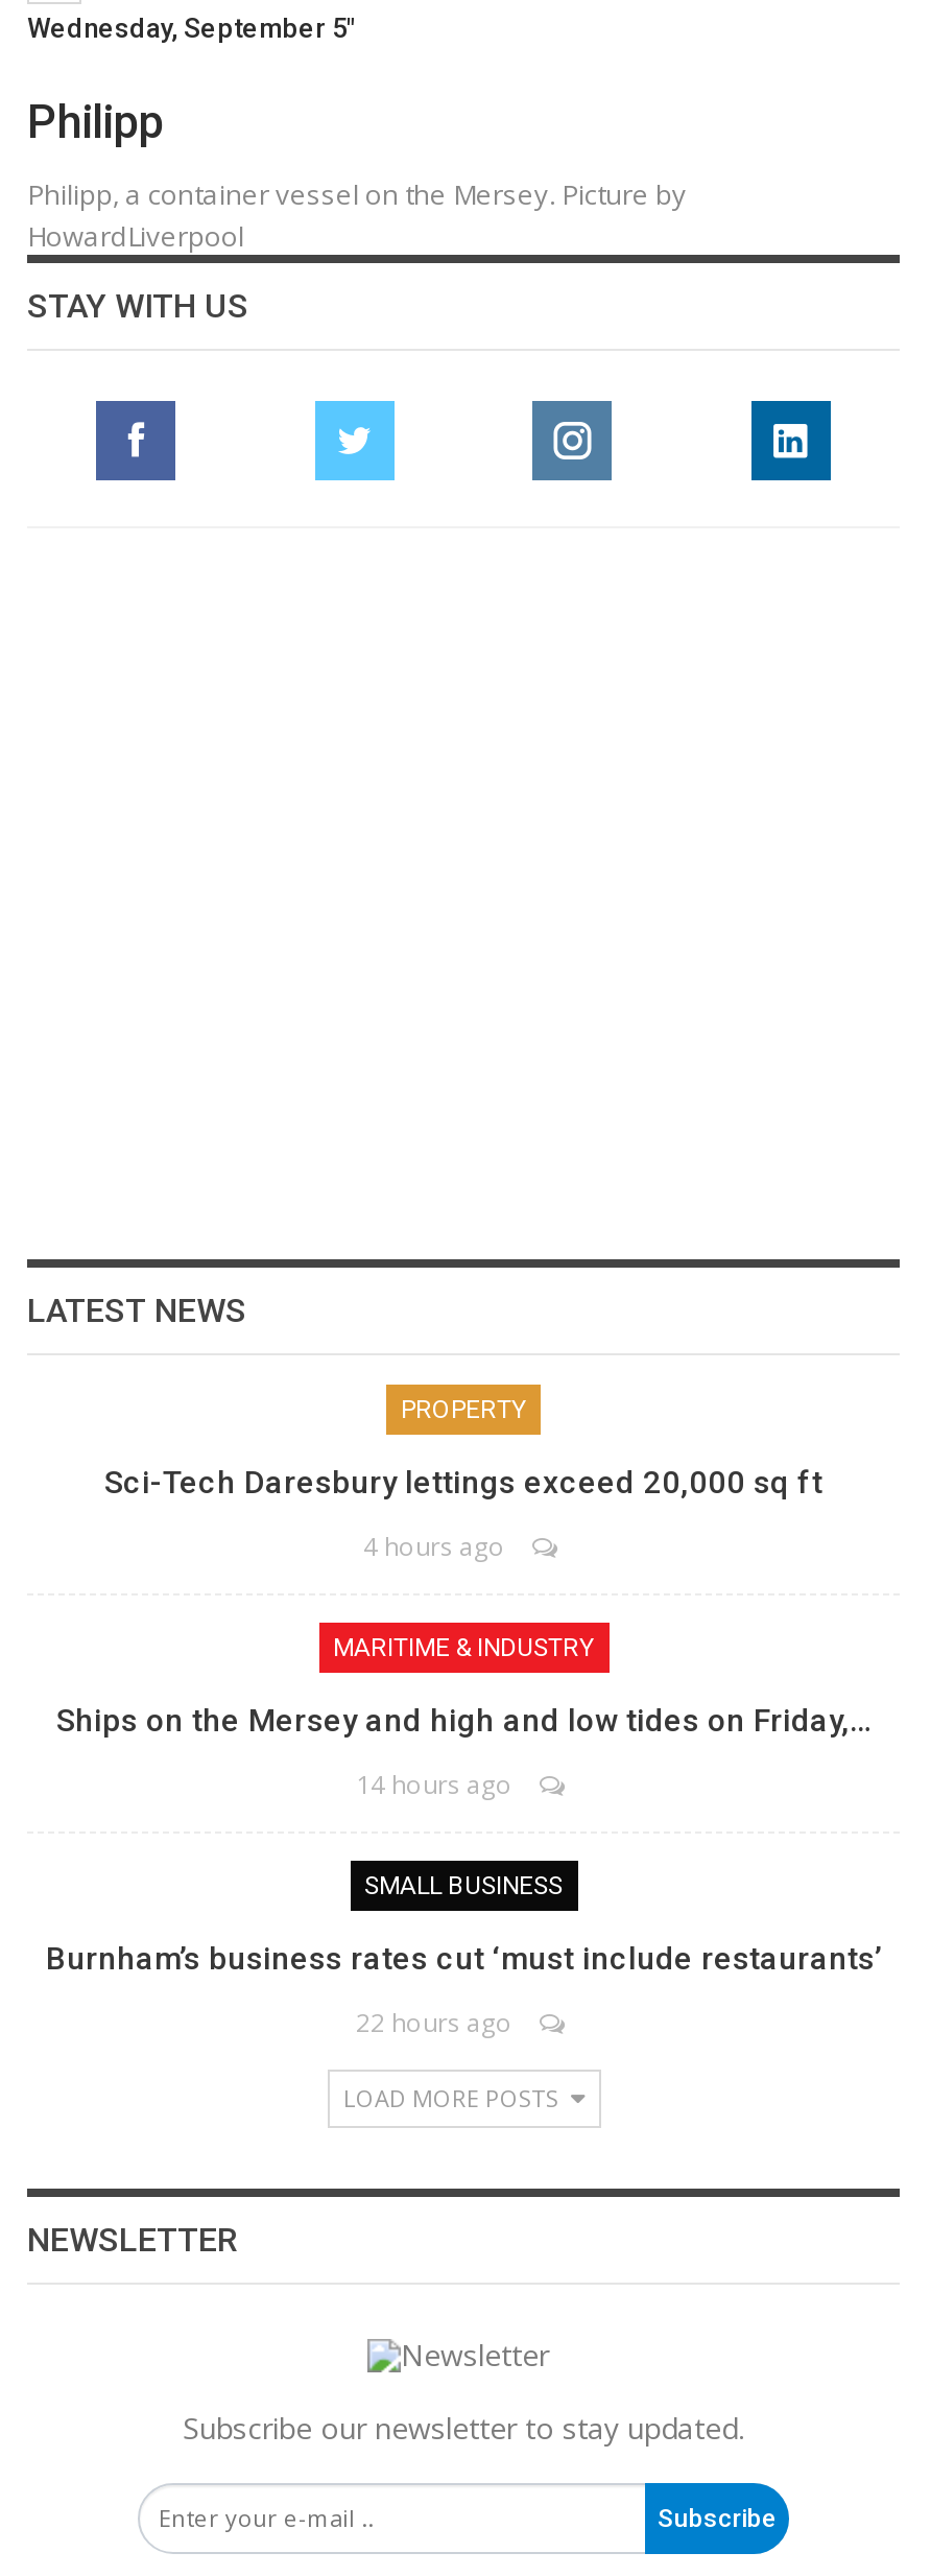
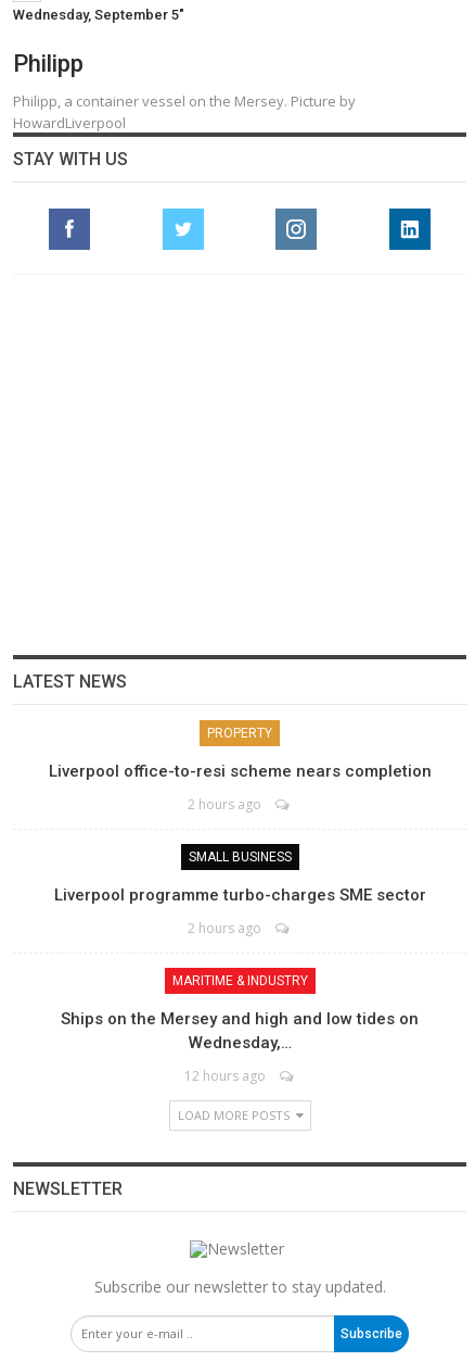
[56,1463,870,1801] Sci-Tech Daresbury lettings exceed 20,000 sq ft | 4 hours ago | Ships on the Mersey and high and low tides on Friday,… | 14 hours ago -> [48,761,431,813] Liverpool office-to-resi scheme nears completion | 2 hours ago
moved [333,1632,594,1661] -> [172,973,307,988]: MARITIME & INDUSTRY
moved [364,1870,563,1899] -> [188,849,291,864]: SMALL BUSINESS
[46,1939,881,2039] Burnham’s business rates cut ‘must include restaurants’ | 22 hours ago -> [54,885,426,1085] Liverpool programme turbo-charges SME sector | 2 hours ago | Ships on the Mersey and high and low tides on | Wednesday,… | 12 hours ago

